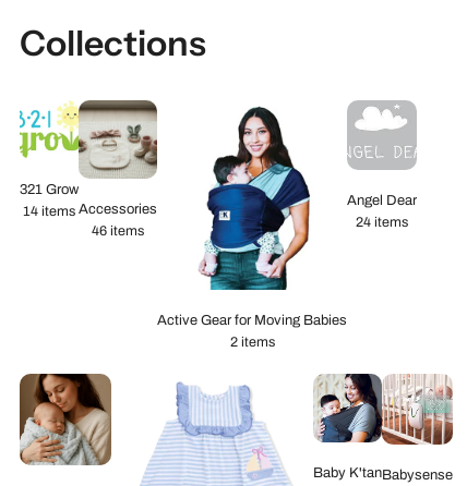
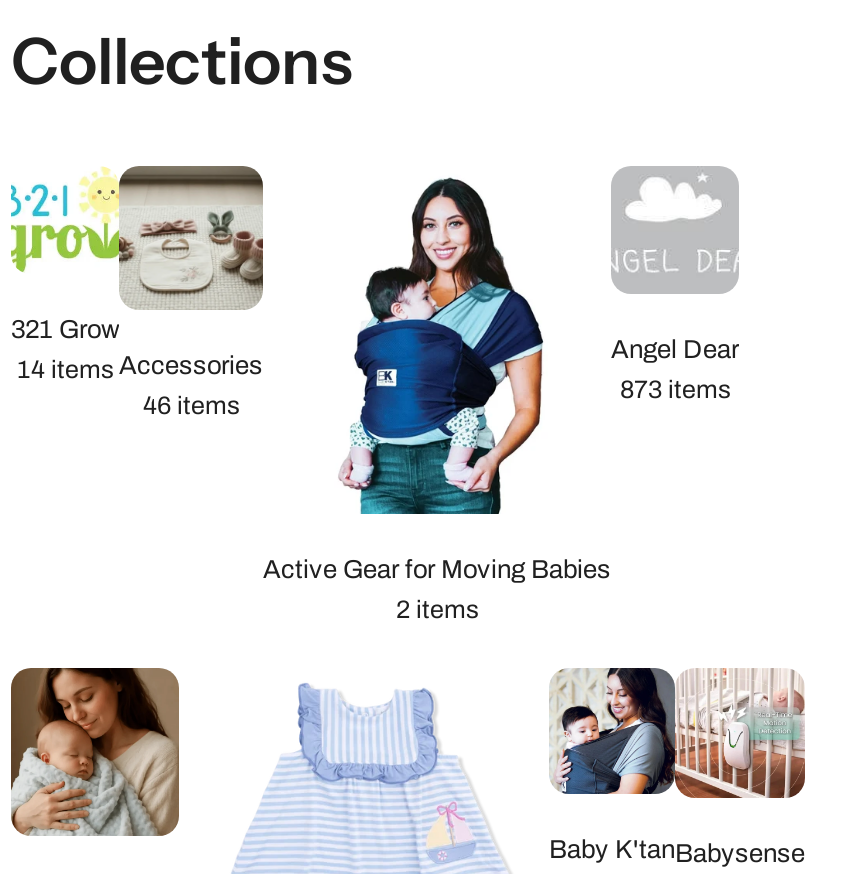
[356,215,408,230] 24 items -> [620,376,730,404] 873 items

